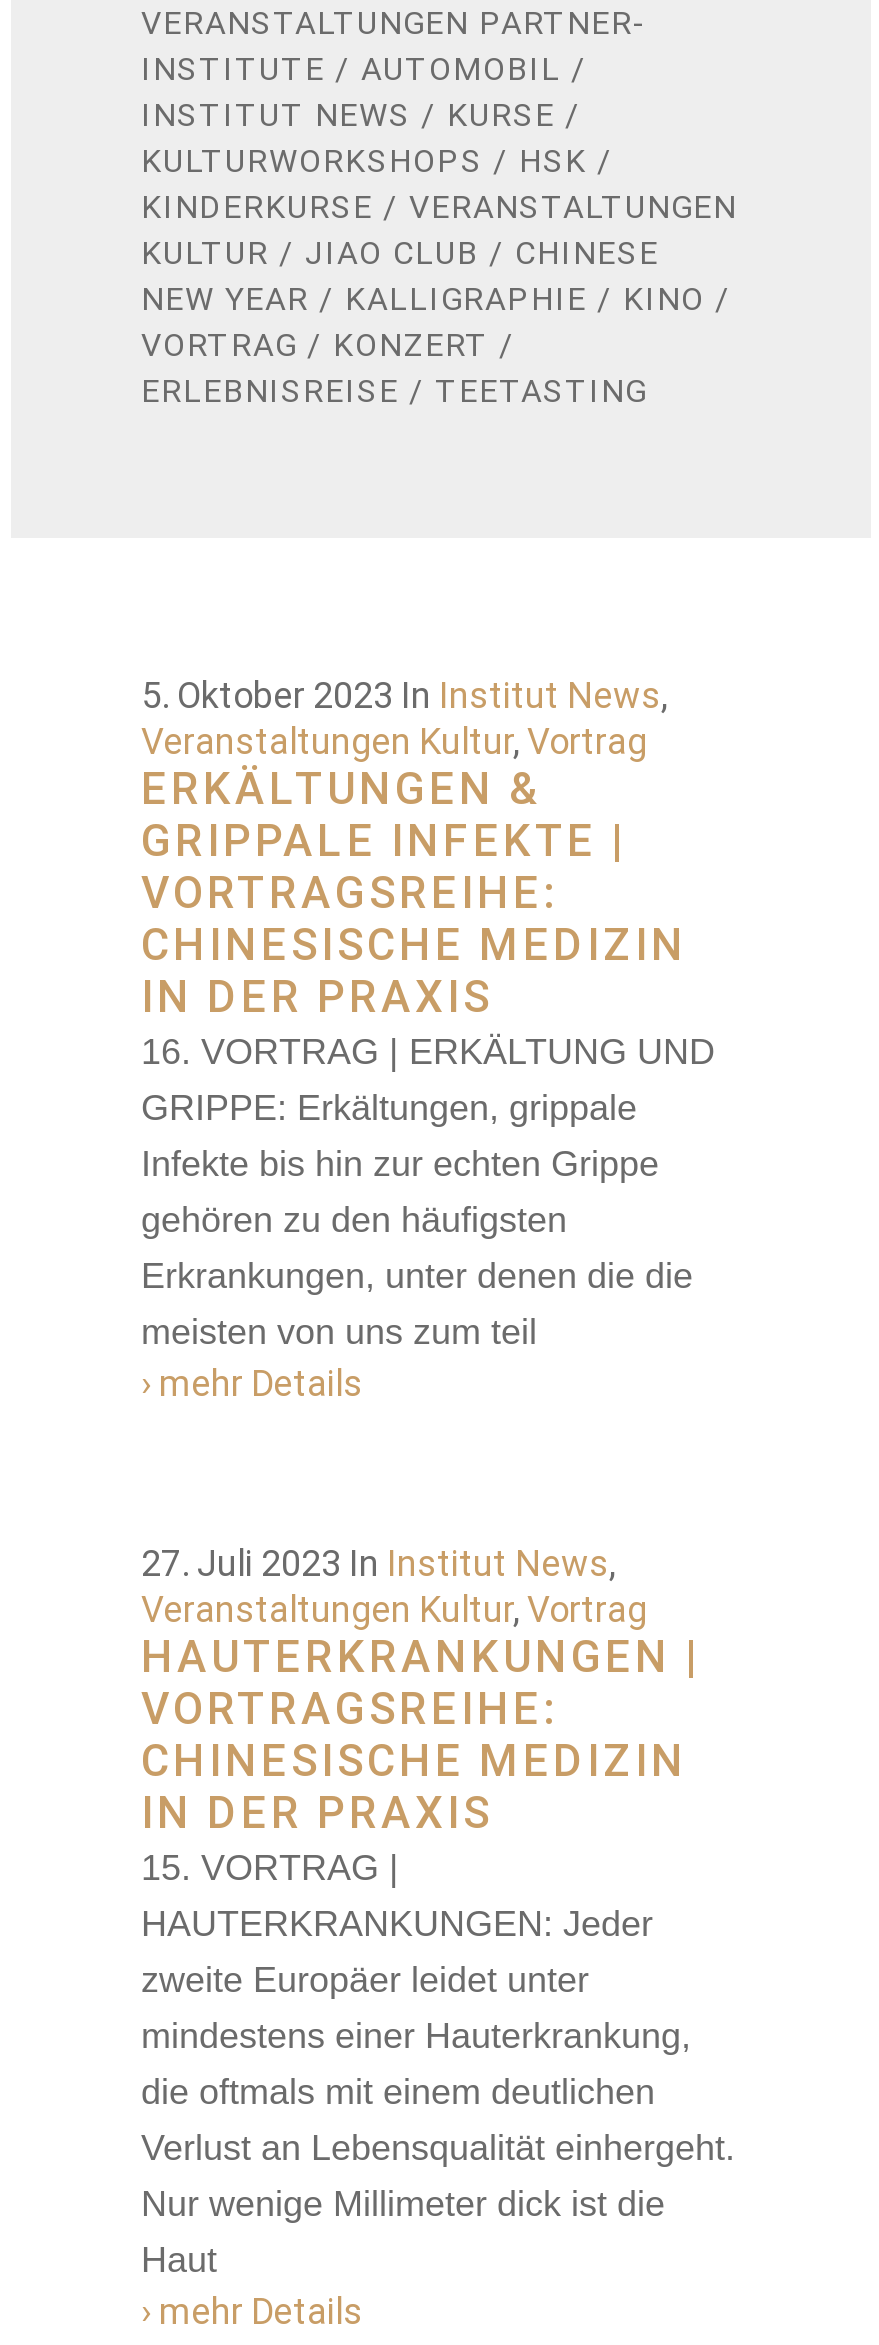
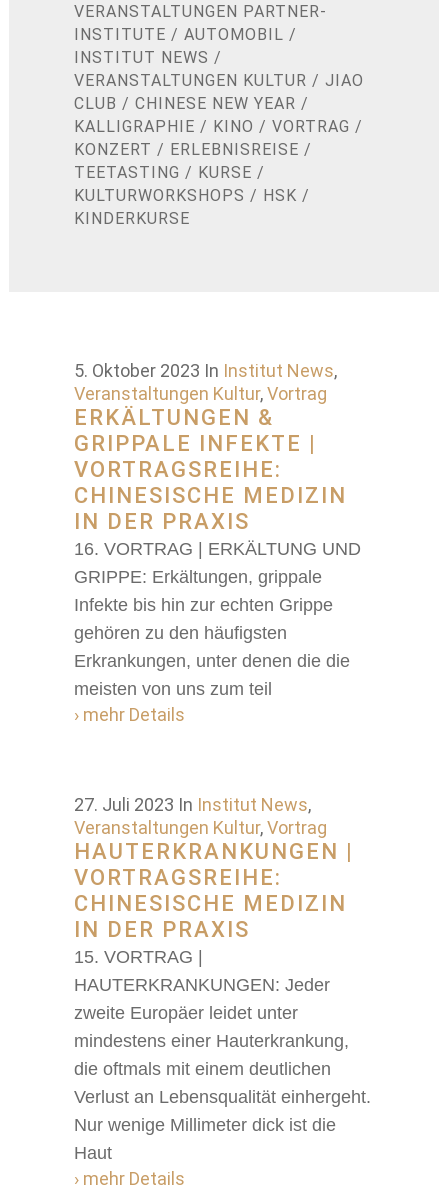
[141,96,581,134] INSTITUT NEWS / KURSE / -> [74,48,364,182] INSTITUT NEWS / | VERANSTALTUNGEN KULTUR / JIAO | CLUB / CHINESE NEW YEAR / | KALLIGRAPHIE / KINO / VORTRAG / | KONZERT / ERLEBNISREISE / | TEETASTING / KURSE /
moved [141,142,613,180] -> [74,186,310,205]: KULTURWORKSHOPS / HSK /
[141,188,737,410] KINDERKURSE / VERANSTALTUNGEN | KULTUR / JIAO CLUB / CHINESE | NEW YEAR / KALLIGRAPHIE / KINO / | VORTRAG / KONZERT / | ERLEBNISREISE / TEETASTING -> [74,209,190,228] KINDERKURSE

